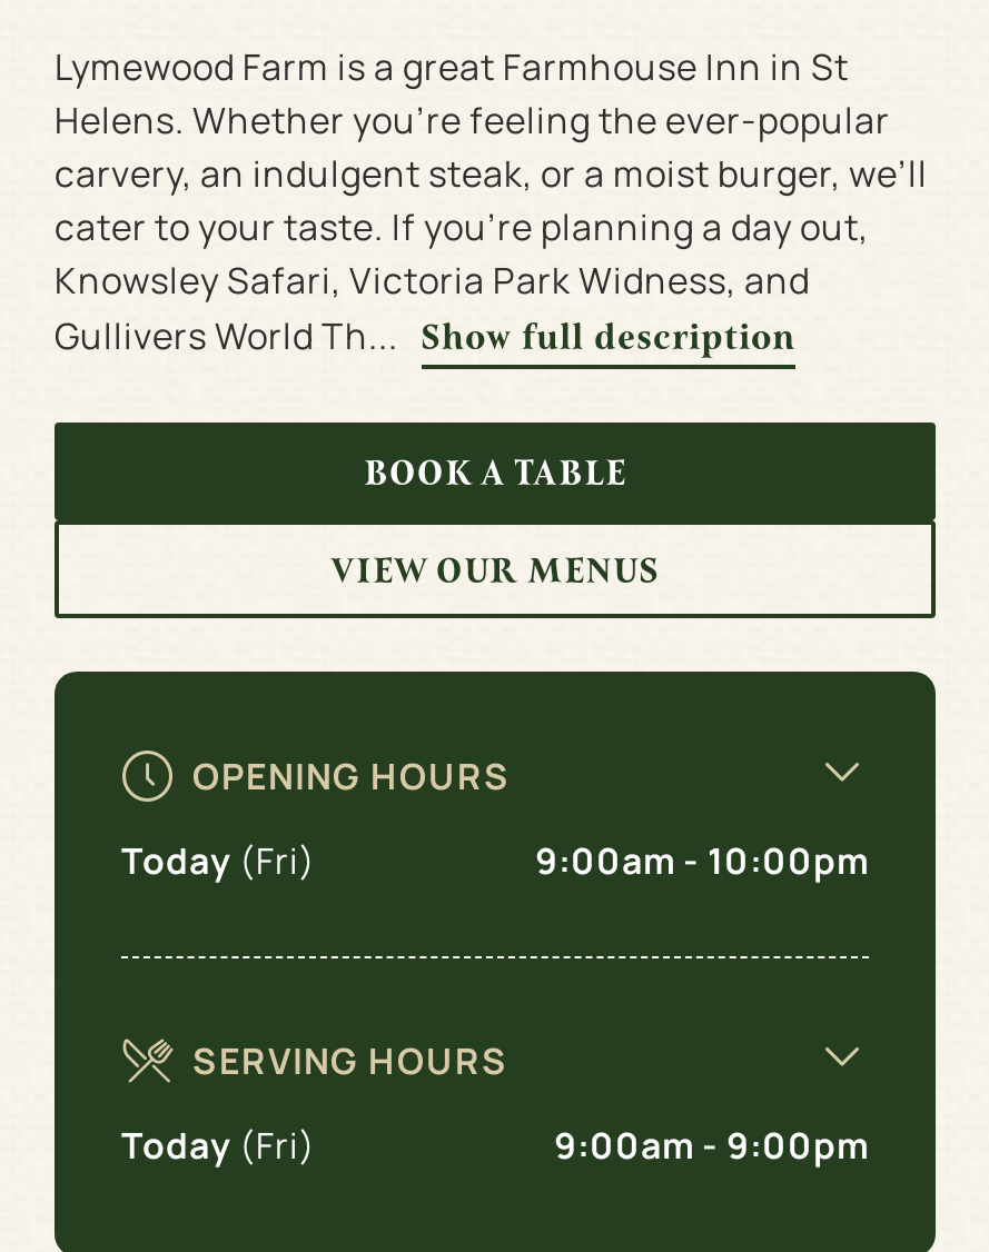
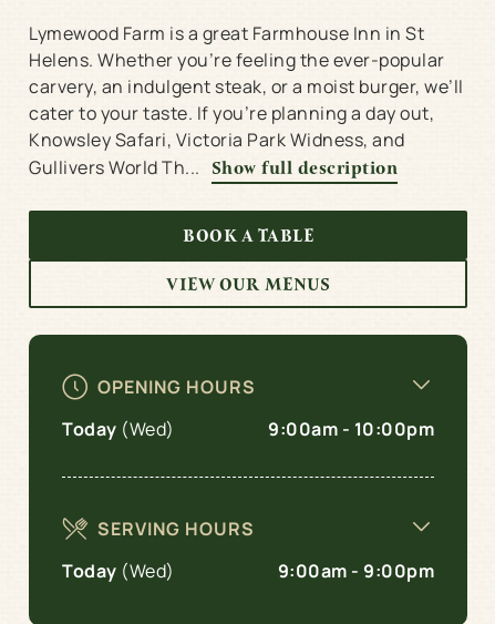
[121,836,316,885] Today (Fri) -> [62,417,174,441] Today (Wed)
[121,1121,316,1170] Today (Fri) -> [62,559,174,583] Today (Wed)

